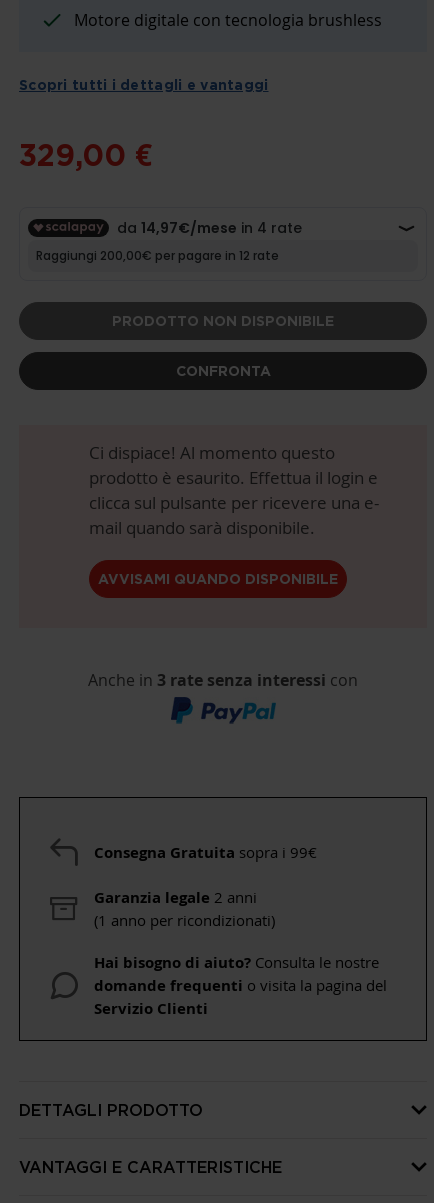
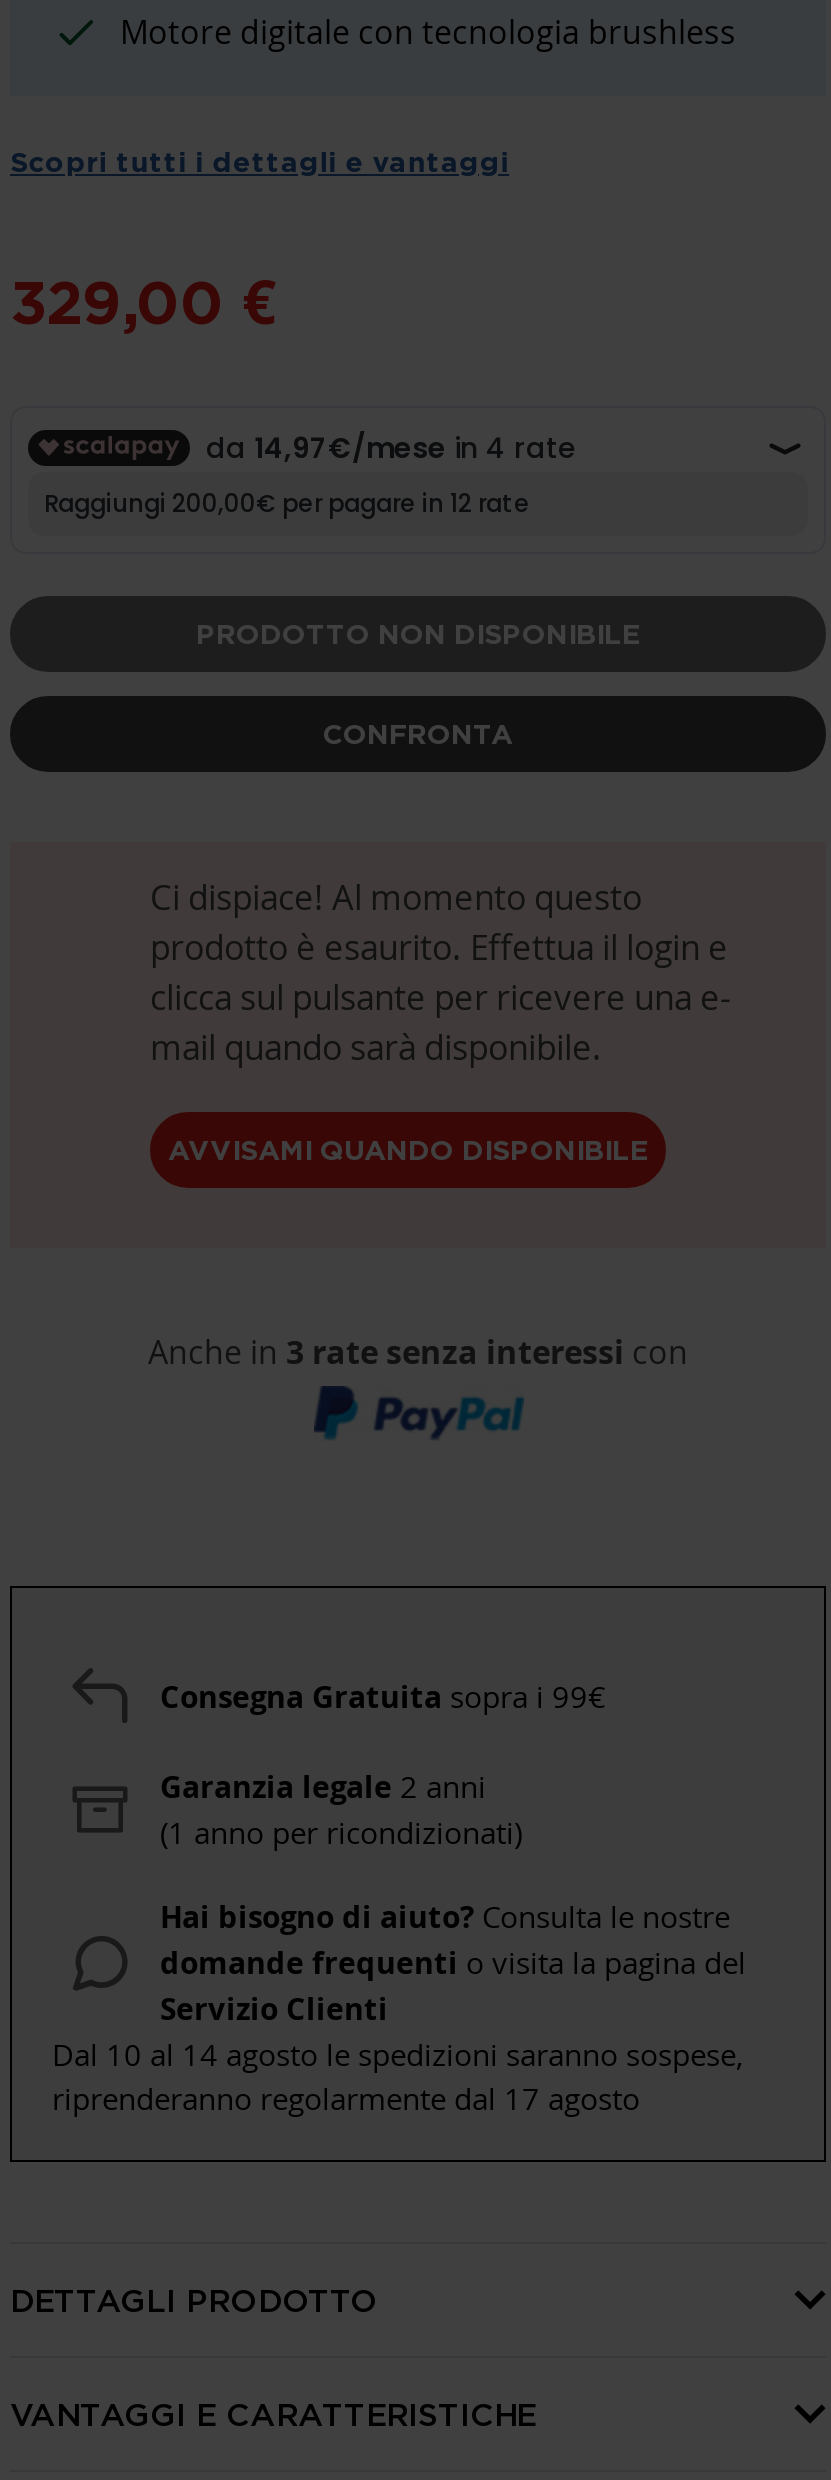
none -> [52,2034,744,2118] Dal 10 al 14 agosto le spedizioni saranno sospese, | riprenderanno regolarmente dal 17 agosto

